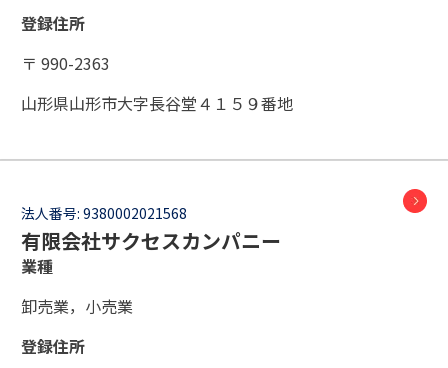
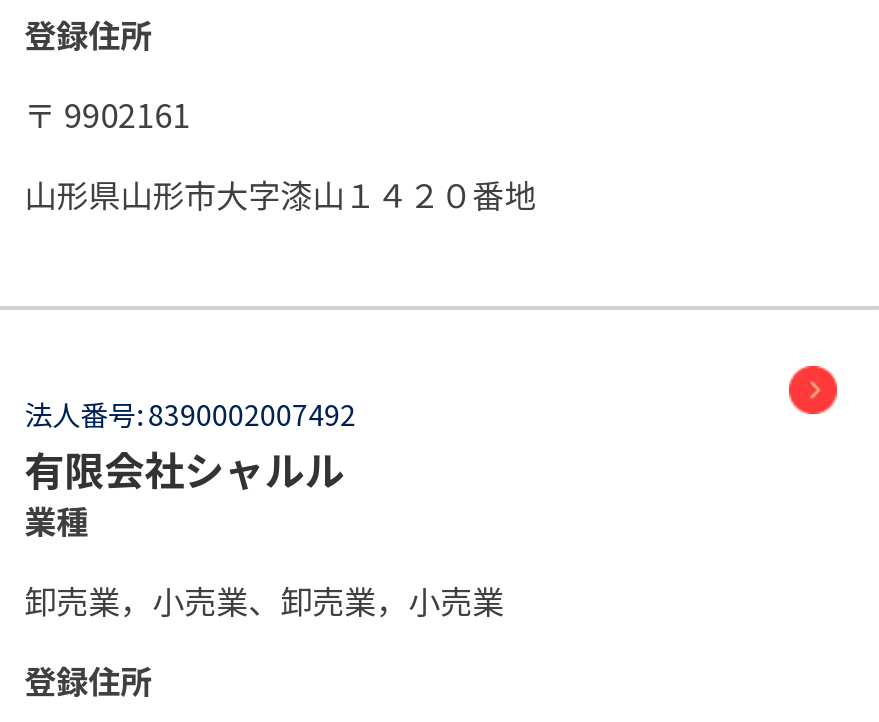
[21,51,110,75] 〒 990-2363 -> [24,90,190,138] 〒 9902161
[21,91,293,115] 山形県山形市大字長谷堂４１５９番地 -> [24,170,536,218] 山形県山形市大字漆山１４２０番地
[21,203,281,255] 法人番号: 9380002021568 | 有限会社サクセスカンパニー -> [24,394,356,498] 法人番号: 8390002007492 | 有限会社シャルル
[21,294,133,318] 卸売業，小売業 -> [24,576,504,624] 卸売業，小売業、卸売業，小売業

